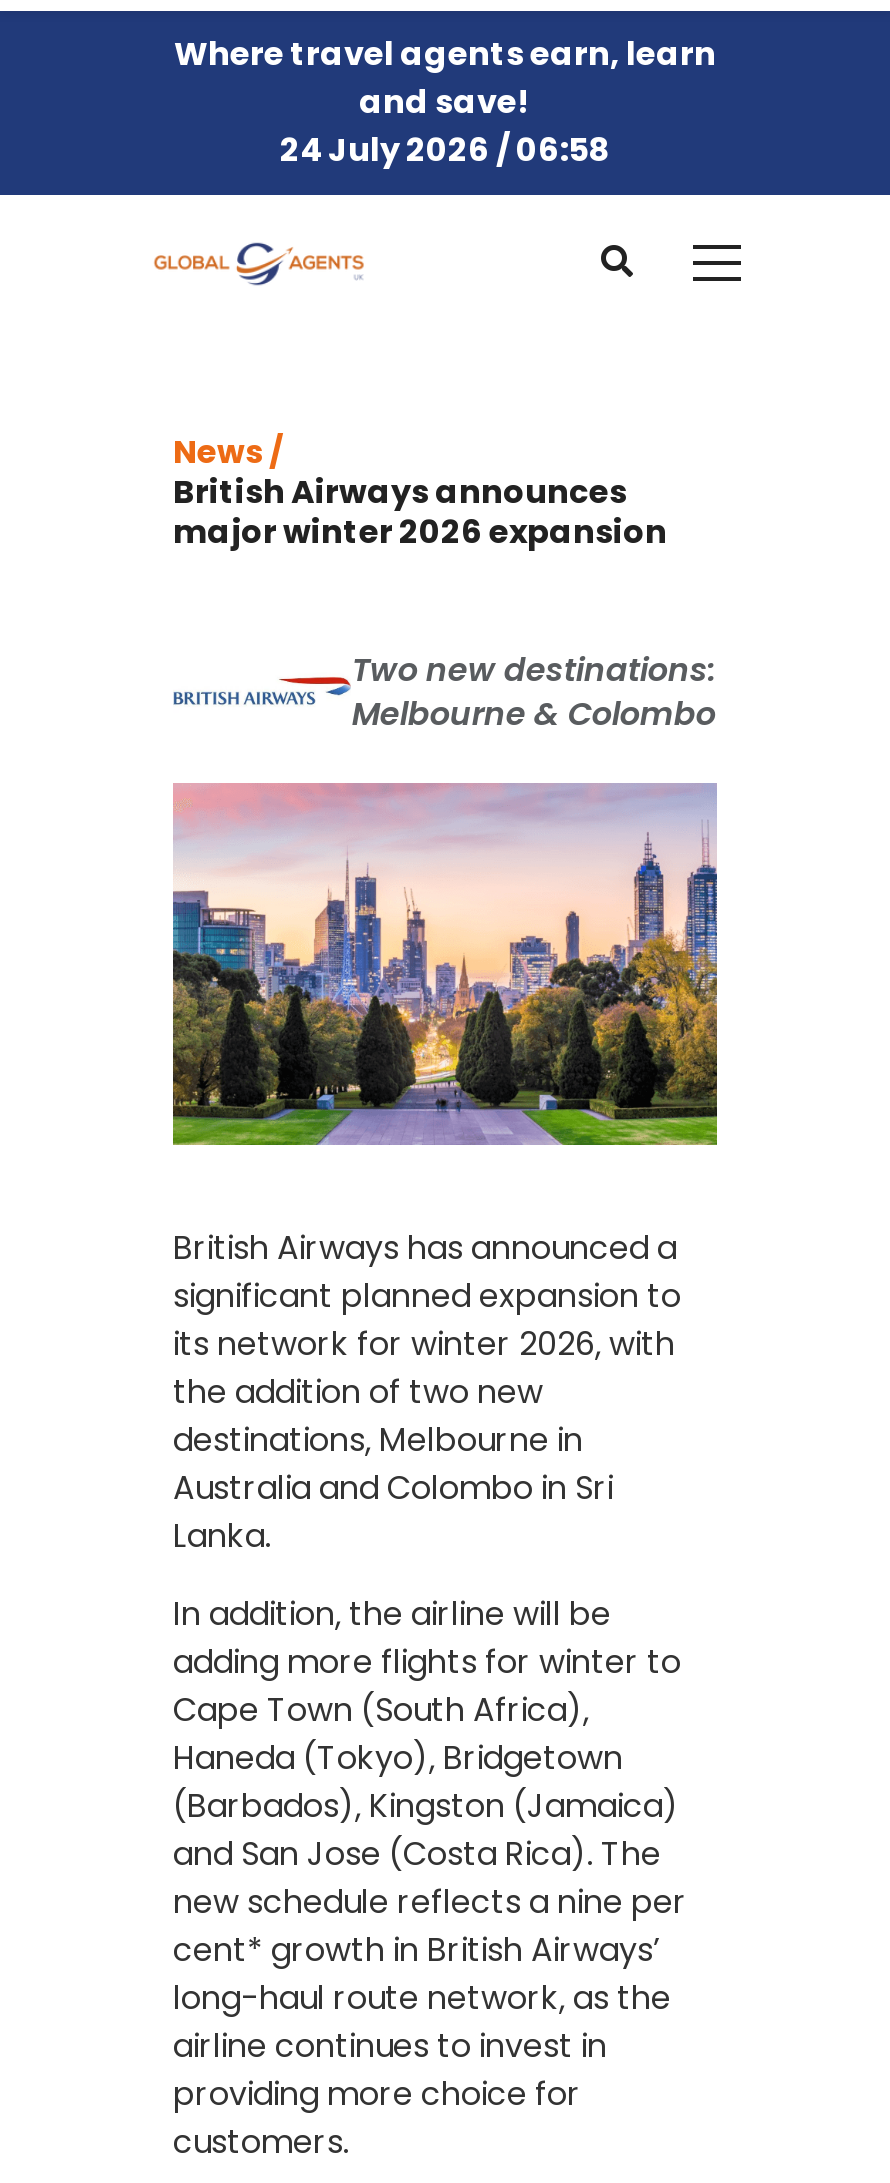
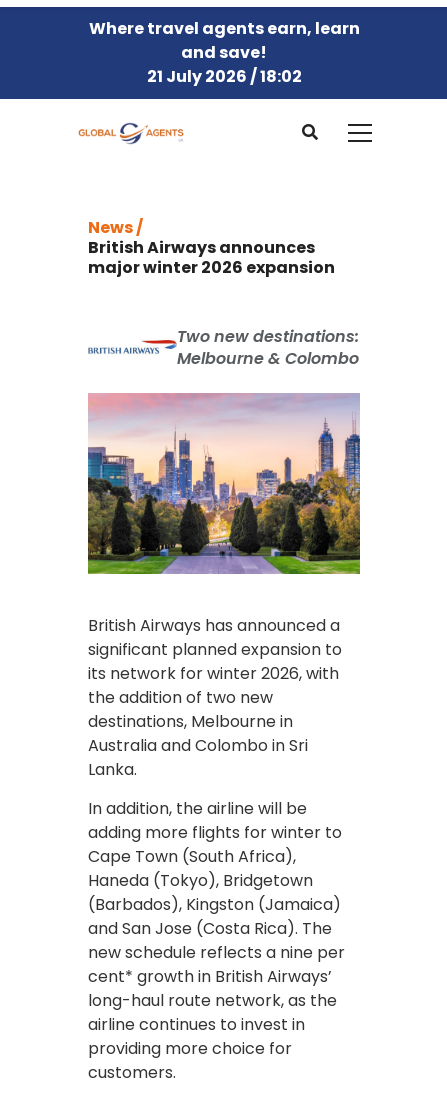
[280,127,610,173] 24 July 2026 / 06:58 -> [146,65,301,88] 21 July 2026 / 18:02

